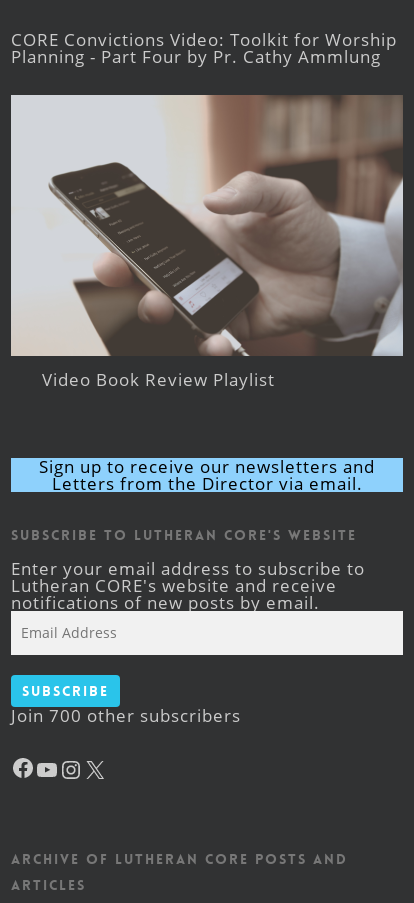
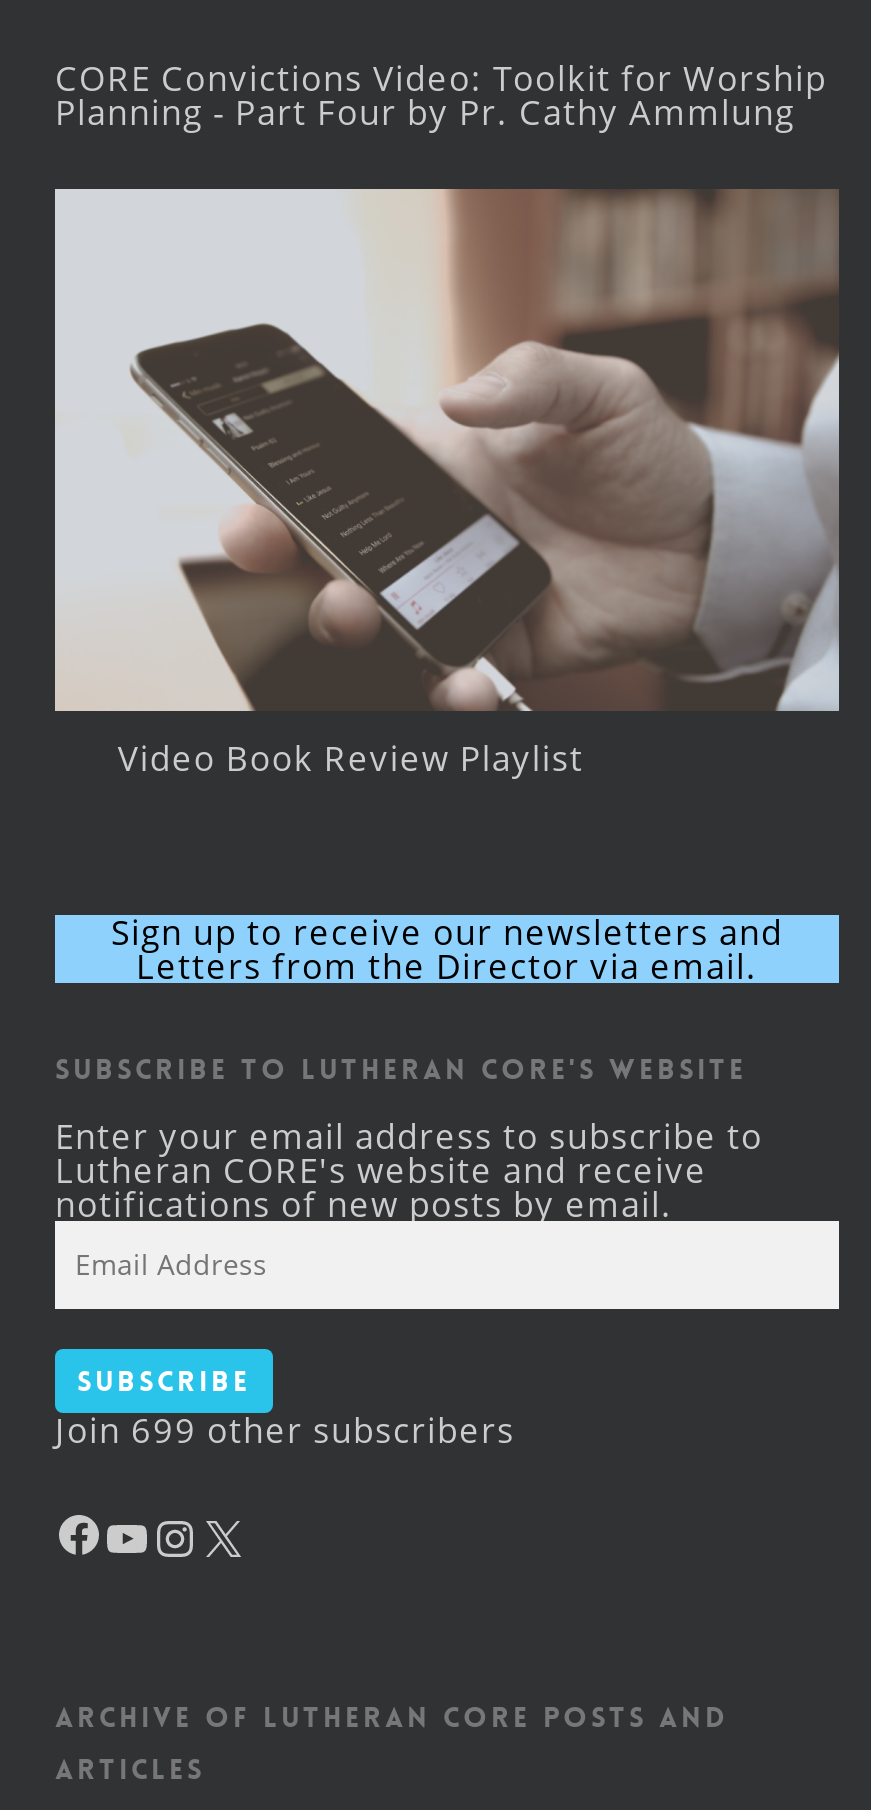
[11,704,241,727] Join 700 other subscribers -> [55,1408,515,1454] Join 699 other subscribers

